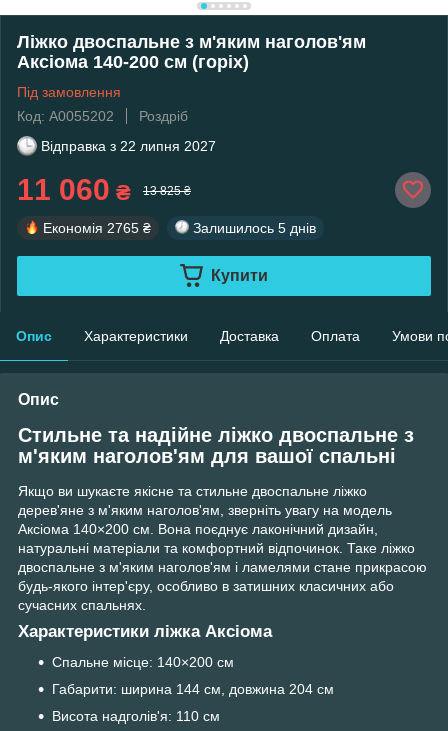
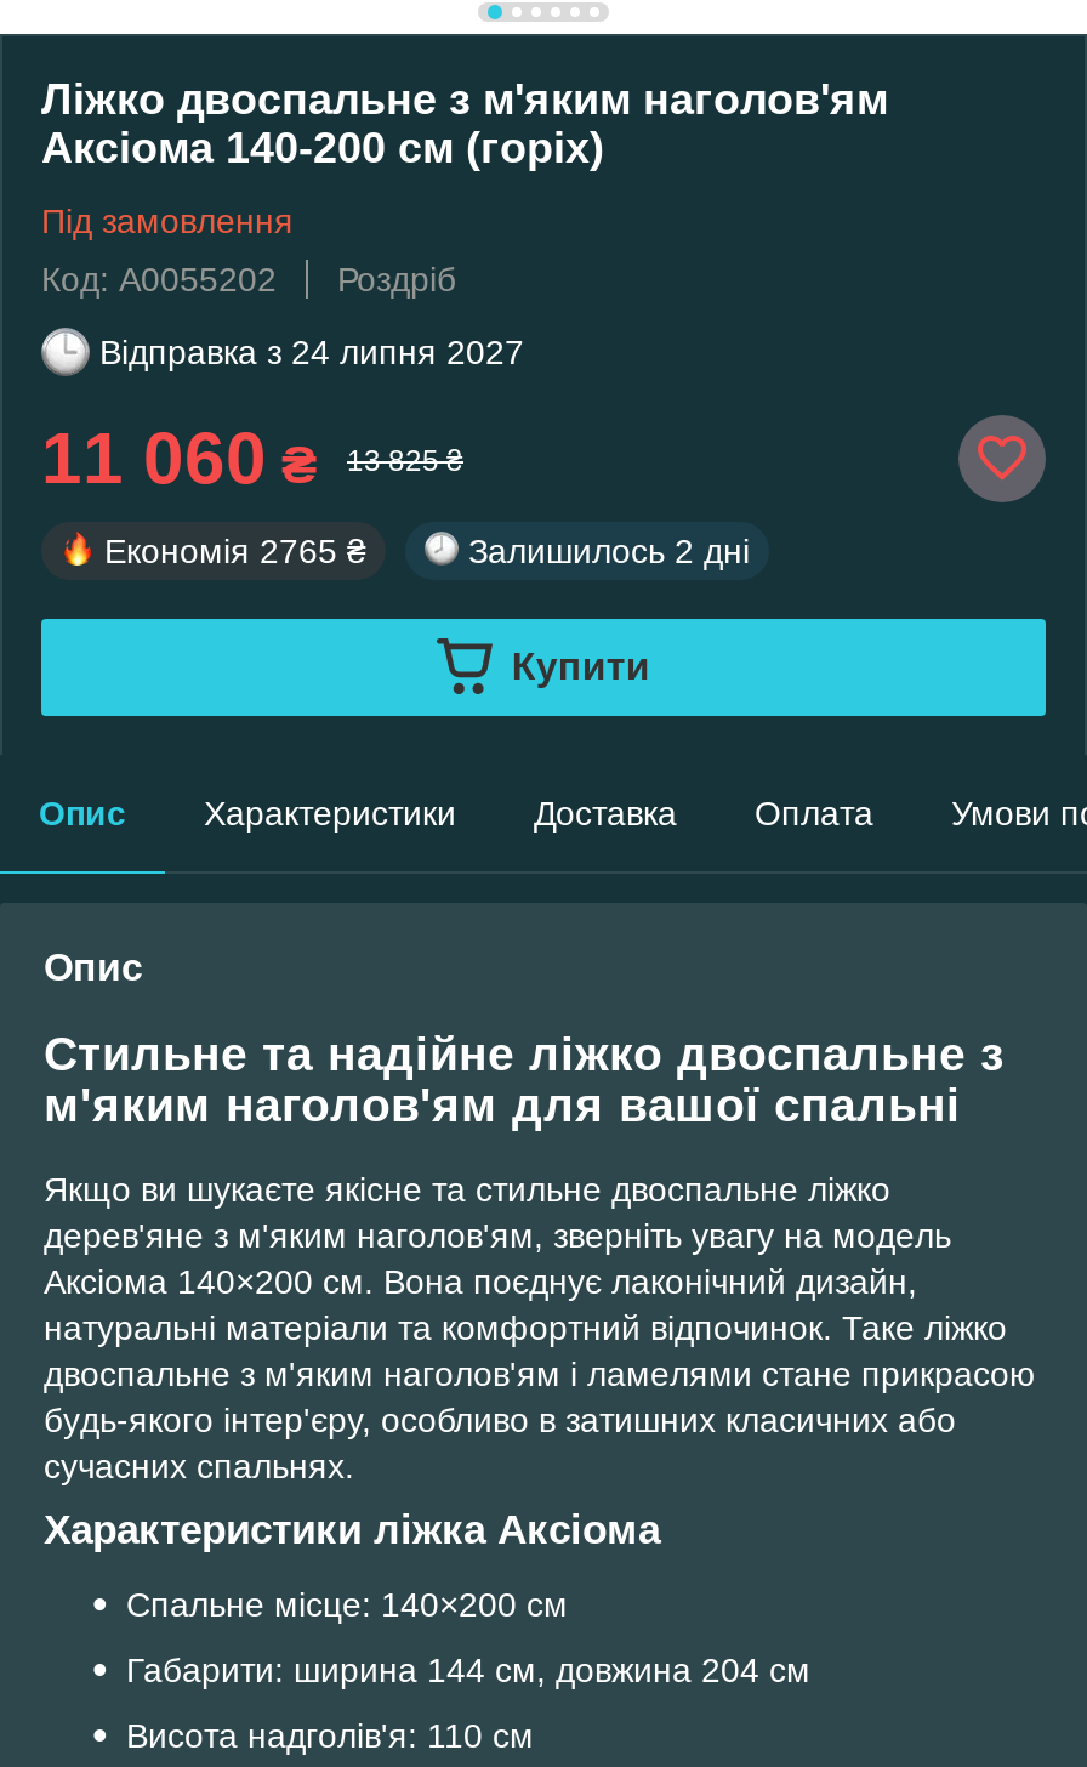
[41,138,216,154] Відправка з 22 липня 2027 -> [99,332,524,371] Відправка з 24 липня 2027
[193,220,316,236] Залишилось 5 днів -> [468,531,750,570] Залишилось 2 дні

